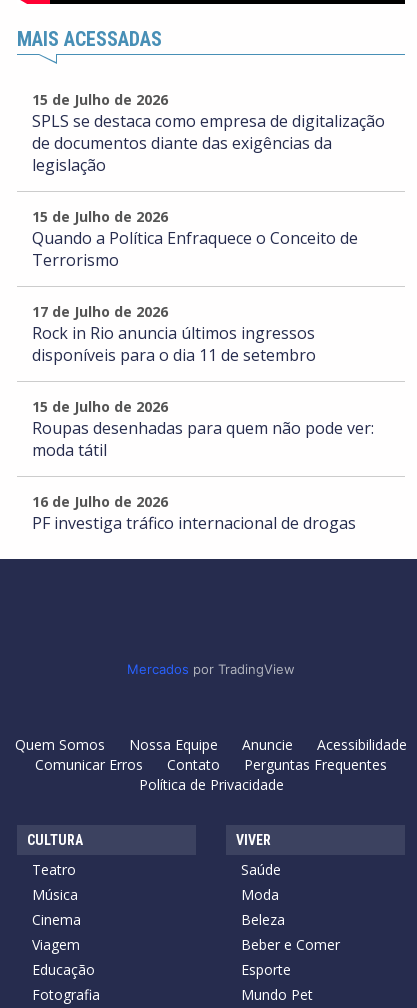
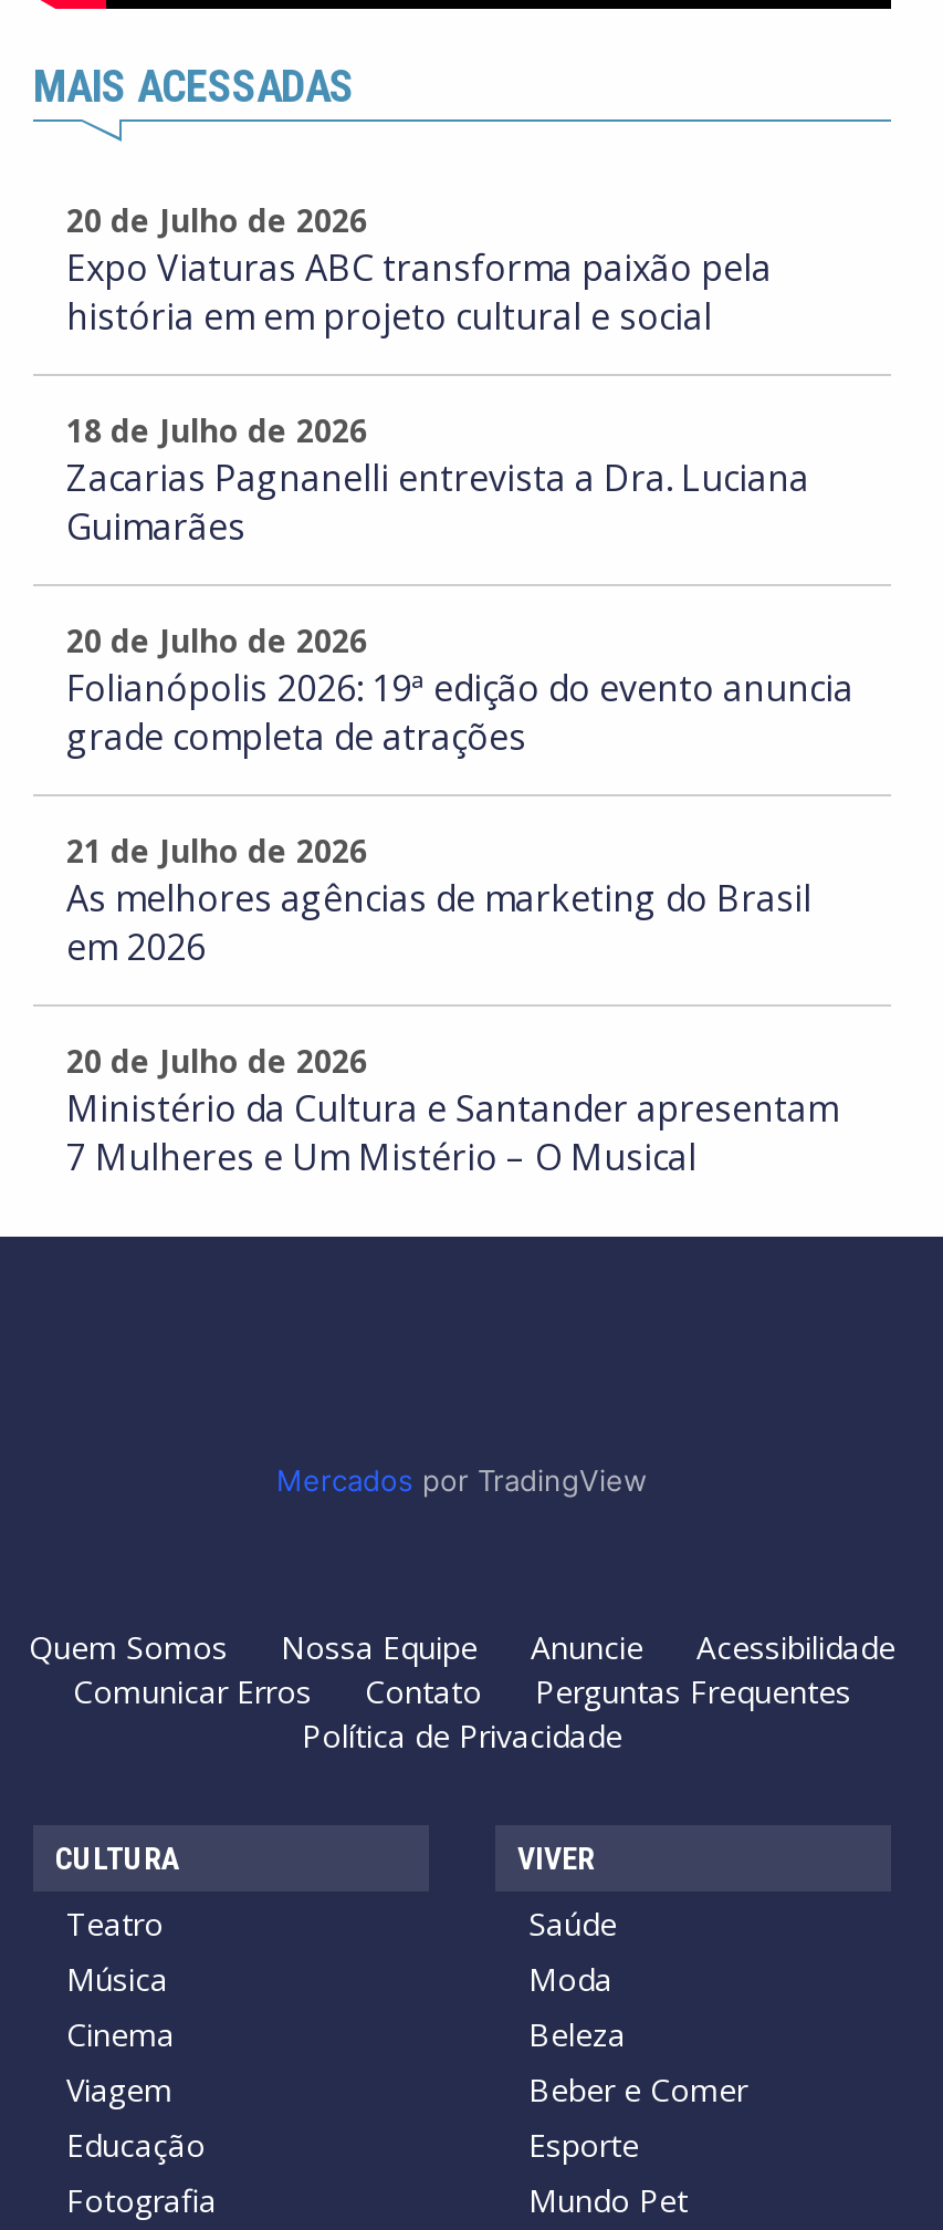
[32,90,385,176] 15 de Julho de 2026 | SPLS se destaca como empresa de digitalização | de documentos diante das exigências da | legislação -> [66,199,772,341] 20 de Julho de 2026 | Expo Viaturas ABC transforma paixão pela | história em em projeto cultural e social
[32,207,358,271] 15 de Julho de 2026 | Quando a Política Enfraquece o Conceito de | Terrorismo -> [66,409,809,551] 18 de Julho de 2026 | Zacarias Pagnanelli entrevista a Dra. Luciana | Guimarães
[32,302,316,366] 17 de Julho de 2026 | Rock in Rio anuncia últimos ingressos | disponíveis para o dia 11 de setembro -> [66,619,853,761] 20 de Julho de 2026 | Folianópolis 2026: 19ª edição do evento anuncia | grade completa de atrações
[32,397,374,461] 15 de Julho de 2026 | Roupas desenhadas para quem não pode ver: | moda tátil -> [66,830,811,971] 21 de Julho de 2026 | As melhores agências de marketing do Brasil | em 2026
[32,492,356,534] 16 de Julho de 2026 | PF investiga tráfico internacional de drogas -> [66,1040,838,1181] 20 de Julho de 2026 | Ministério da Cultura e Santander apresentam | 7 Mulheres e Um Mistério – O Musical

